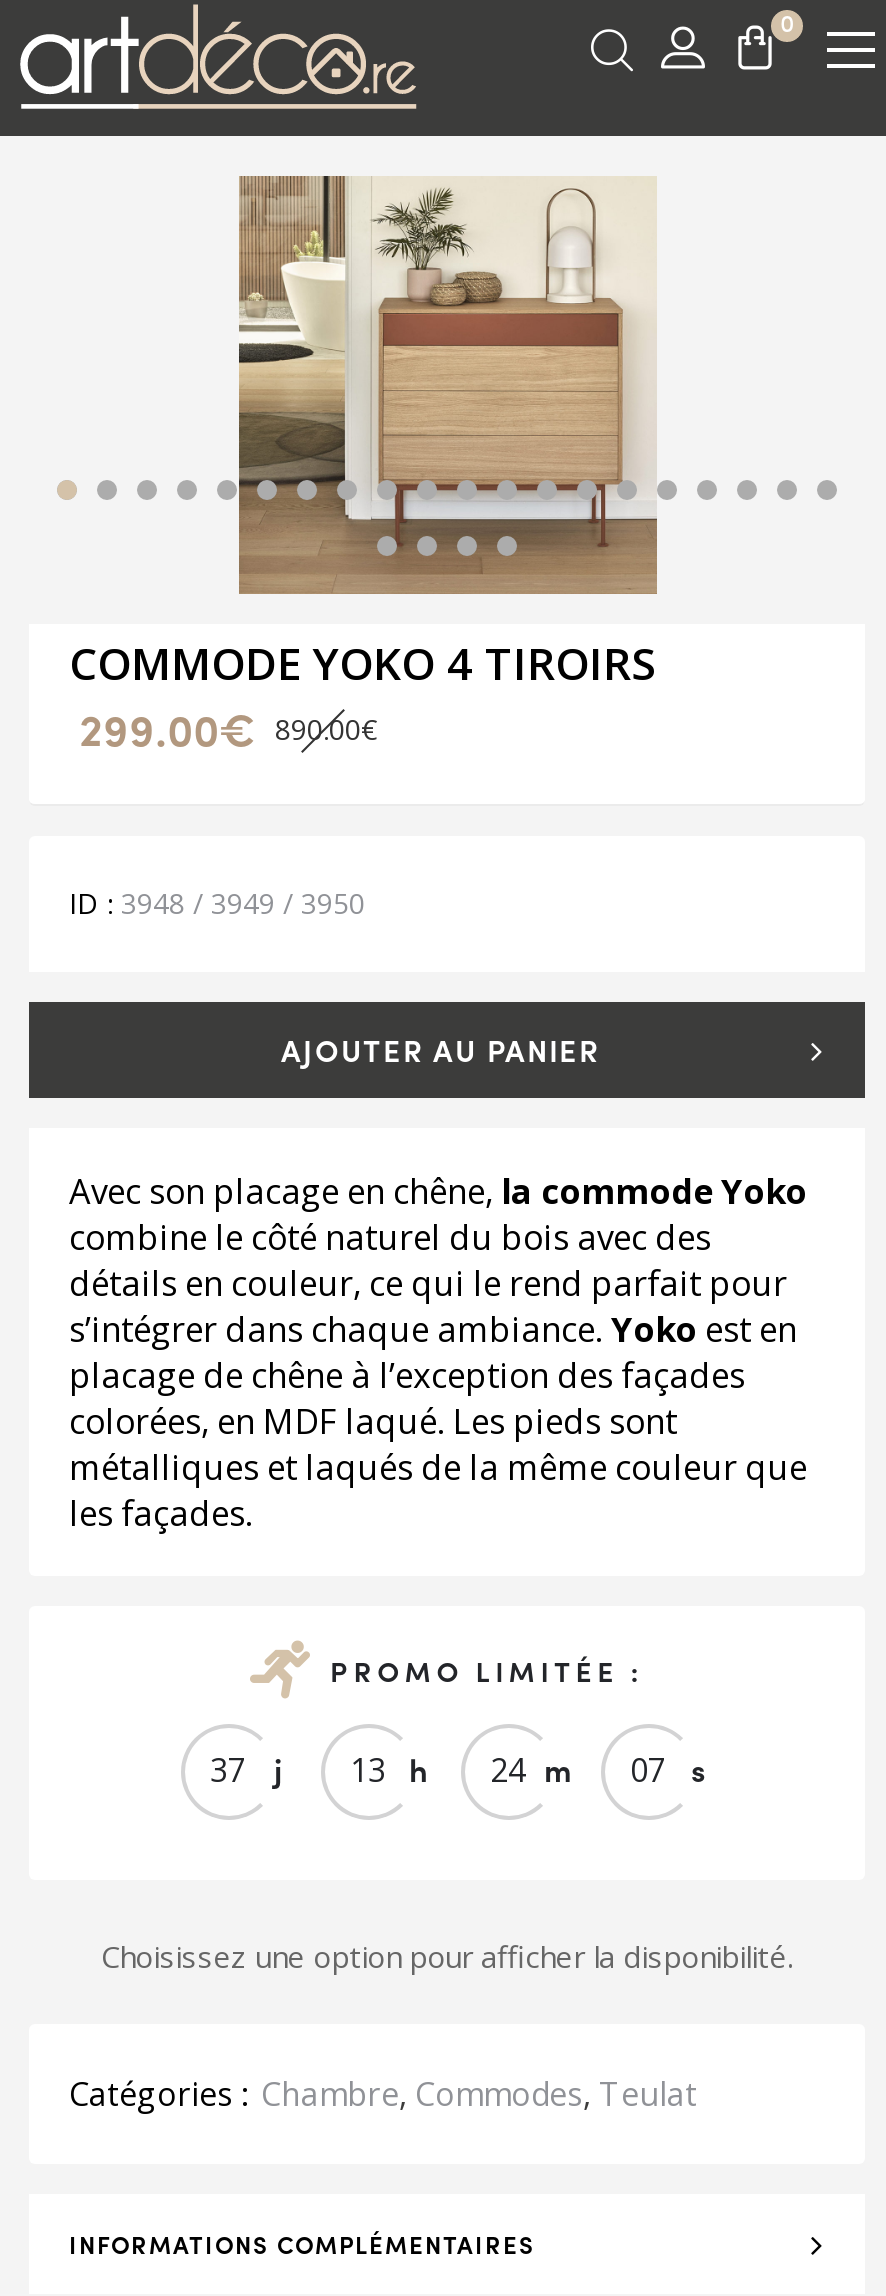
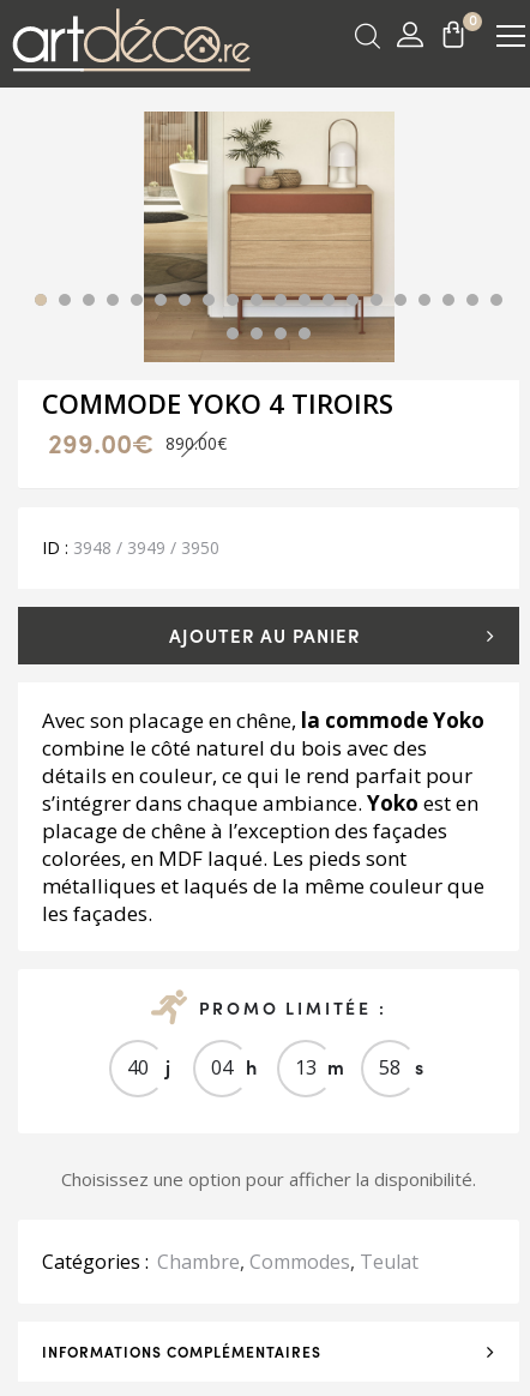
[210,1748,246,1792] 37 -> [127,1054,148,1081] 40
[350,1746,427,1792] 13 h -> [210,1053,257,1081] 04 h
[490,1746,572,1792] 24 m -> [294,1053,344,1081] 13 m
[630,1746,705,1792] 07 s -> [378,1053,423,1081] 58 s

